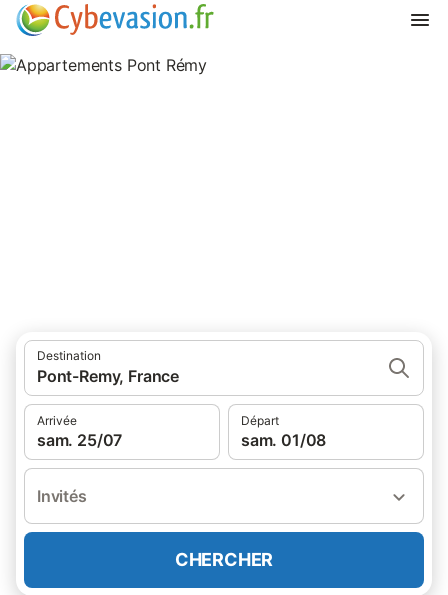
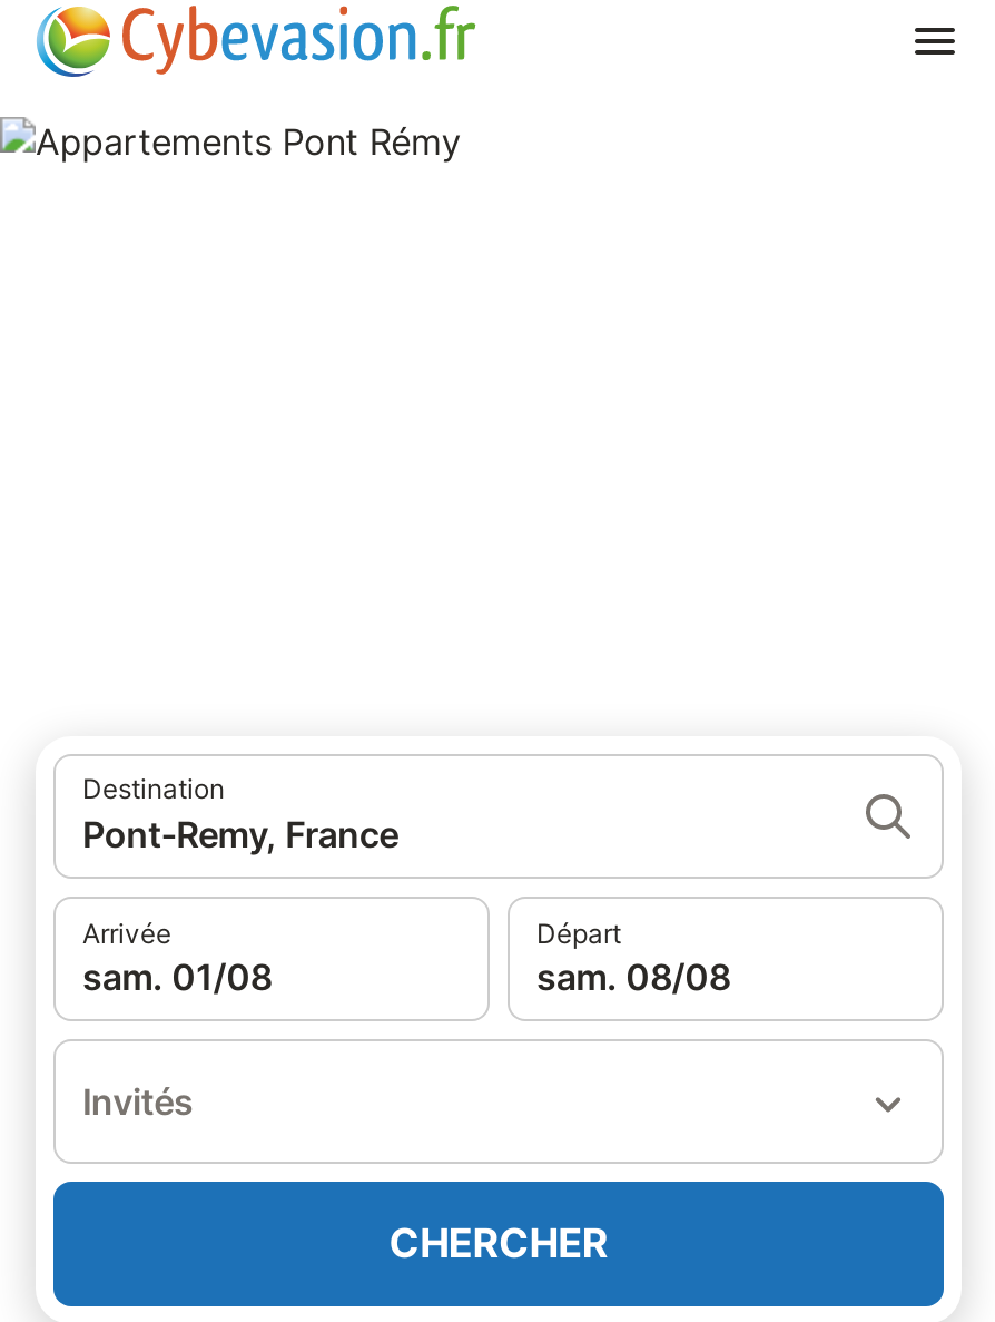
[37,430,122,450] sam. 25/07 -> [82,954,272,999] sam. 01/08
[241,430,326,450] sam. 01/08 -> [536,954,731,999] sam. 08/08

